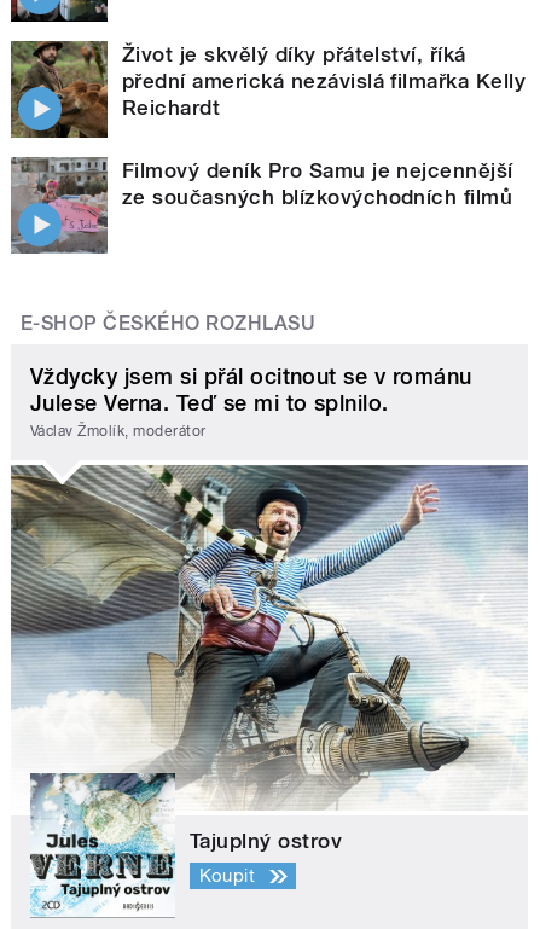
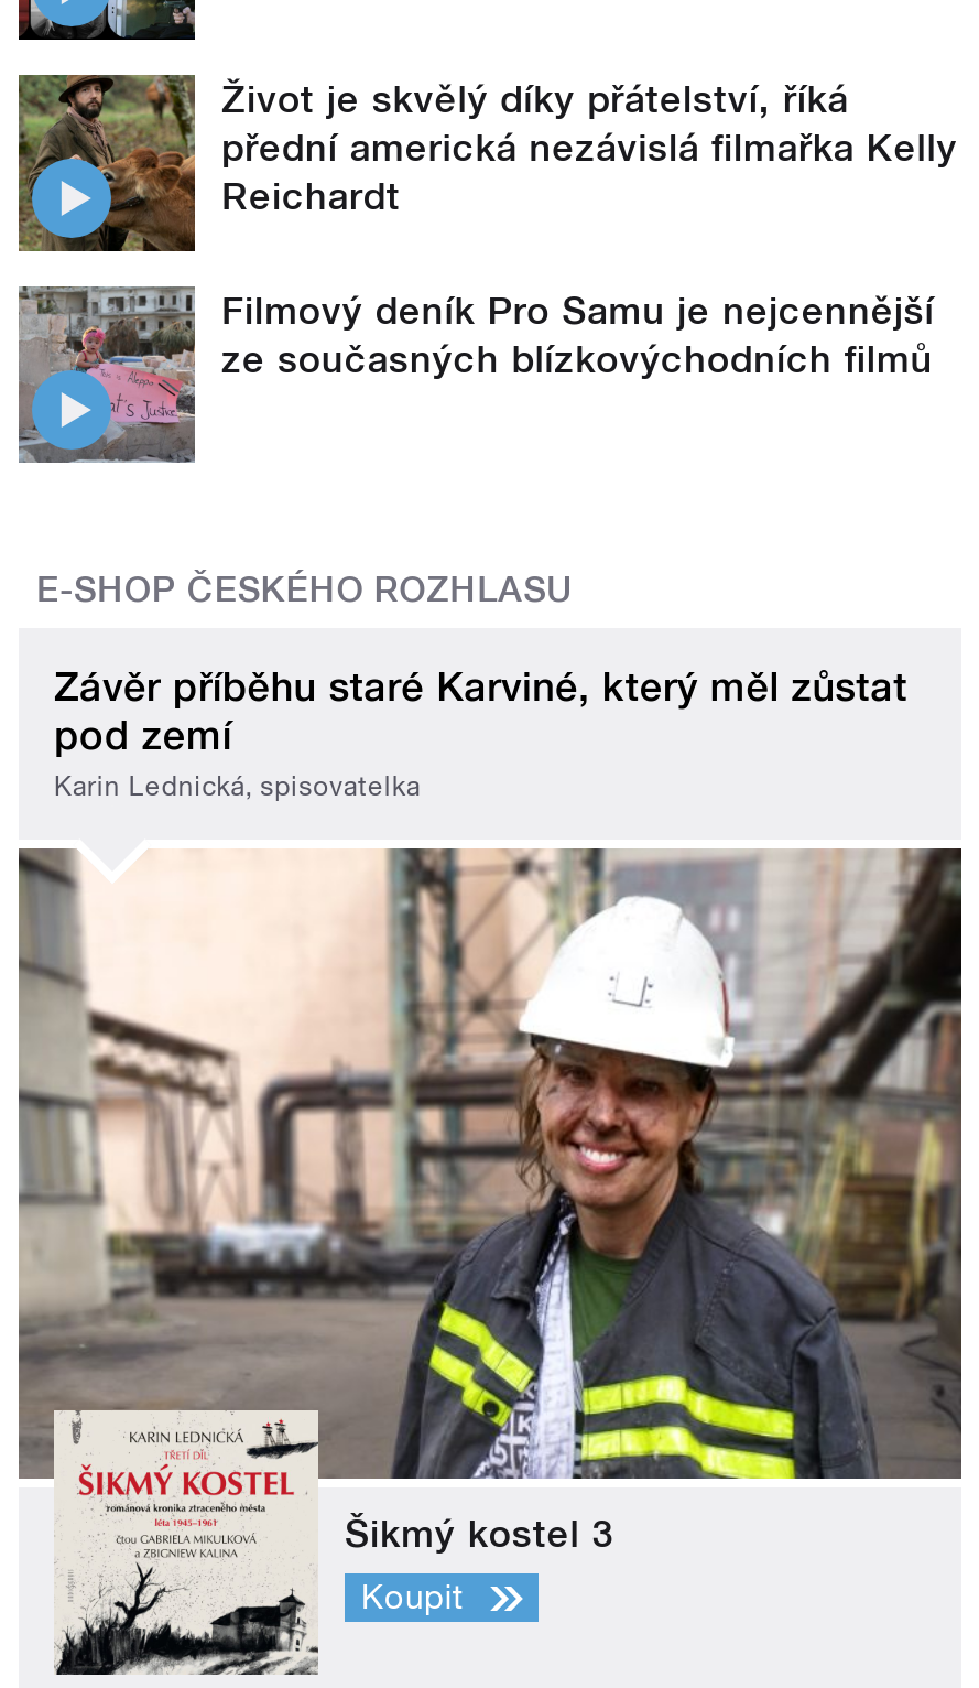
[30,363,472,440] Vždycky jsem si přál ocitnout se v románu | Julese Verna. Teď se mi to splnilo. | Václav Žmolík, moderátor -> [54,663,908,803] Závěr příběhu staré Karviné, který měl zůstat | pod zemí | Karin Lednická, spisovatelka
[11,464,529,918] [image] | Tajuplný ostrov -> [17,846,964,1677] [image] | Šikmý kostel 3

